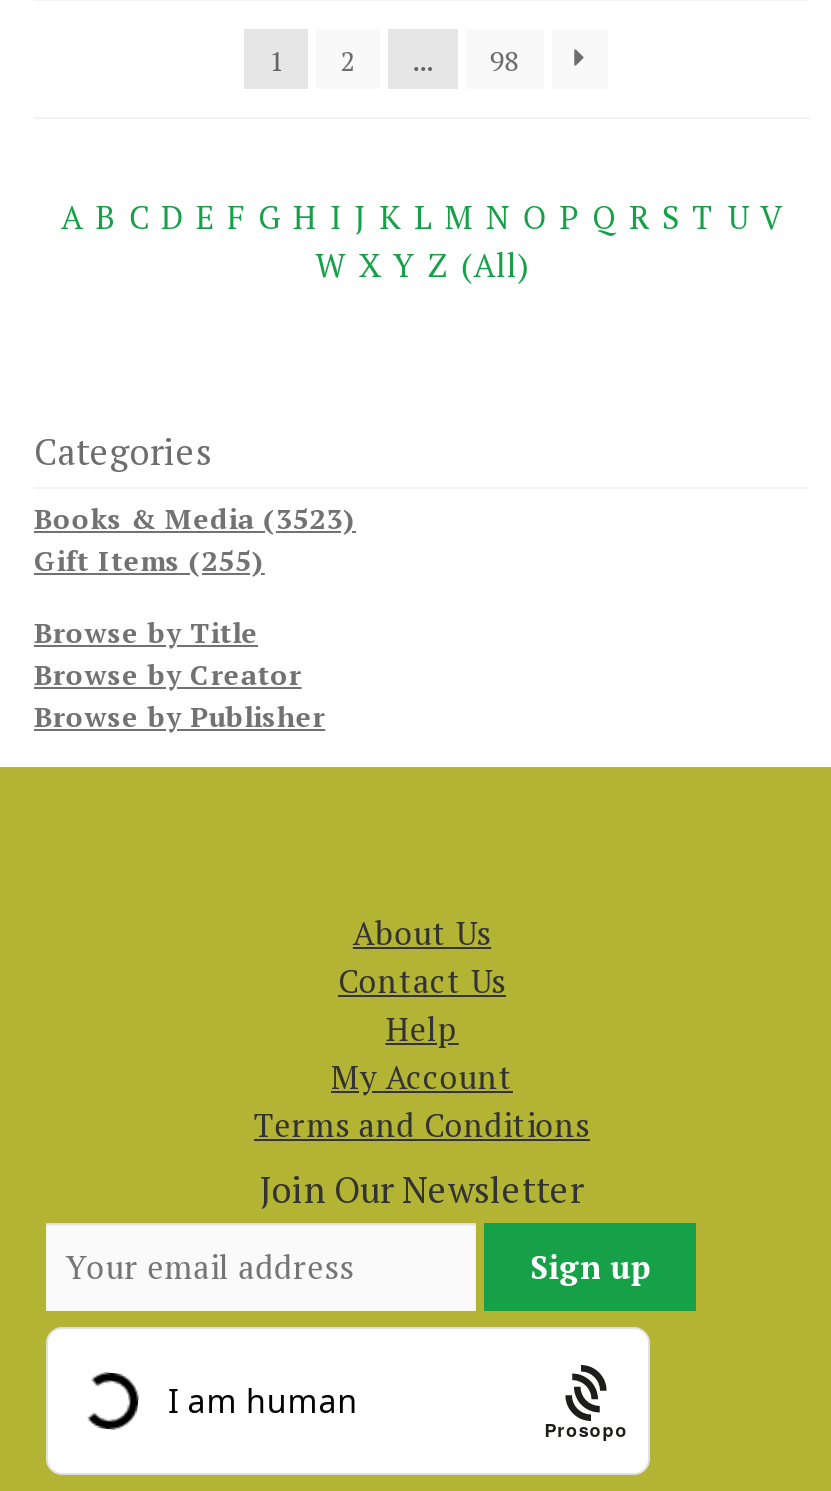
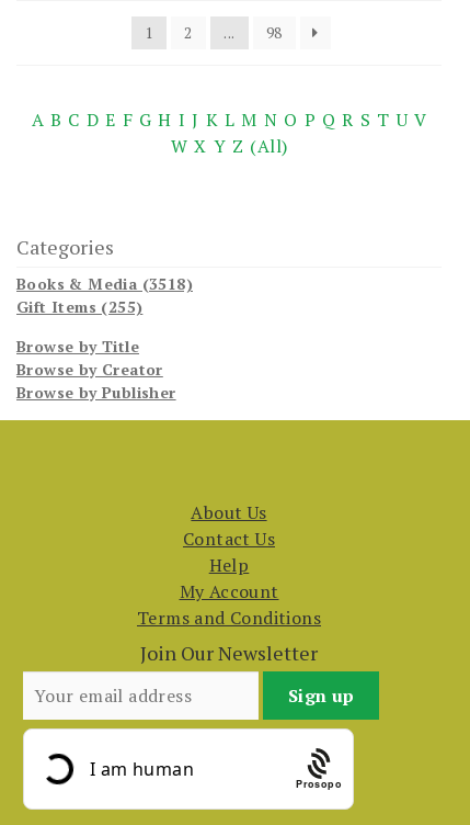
[34,499,356,537] Books & Media (3523) -> [16,274,193,294] Books & Media (3518)

